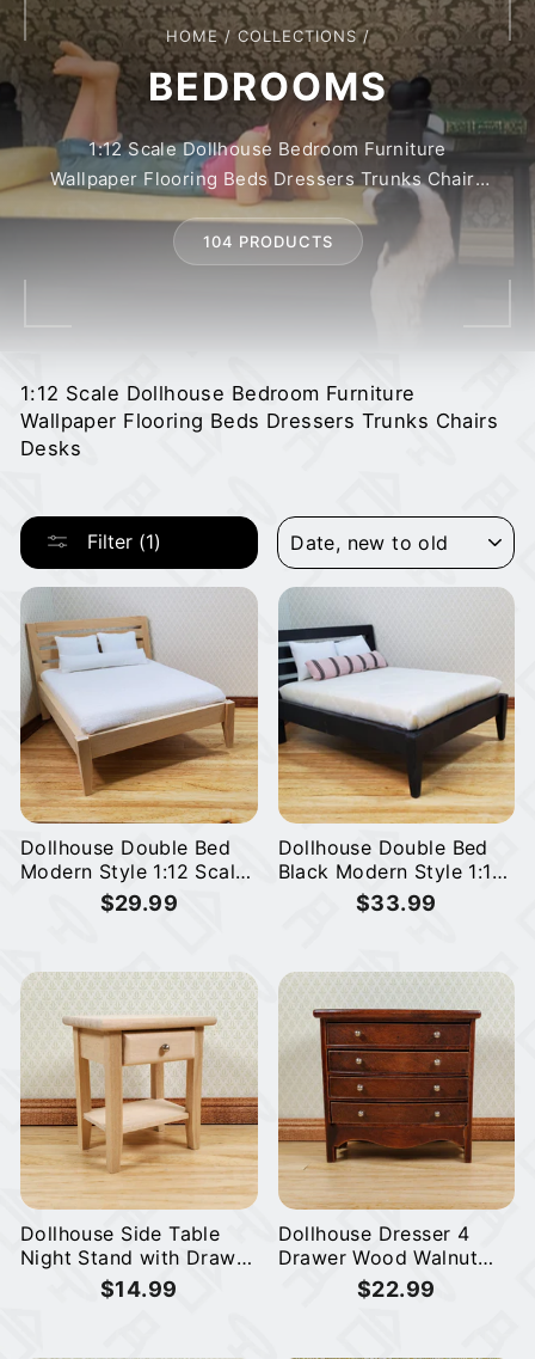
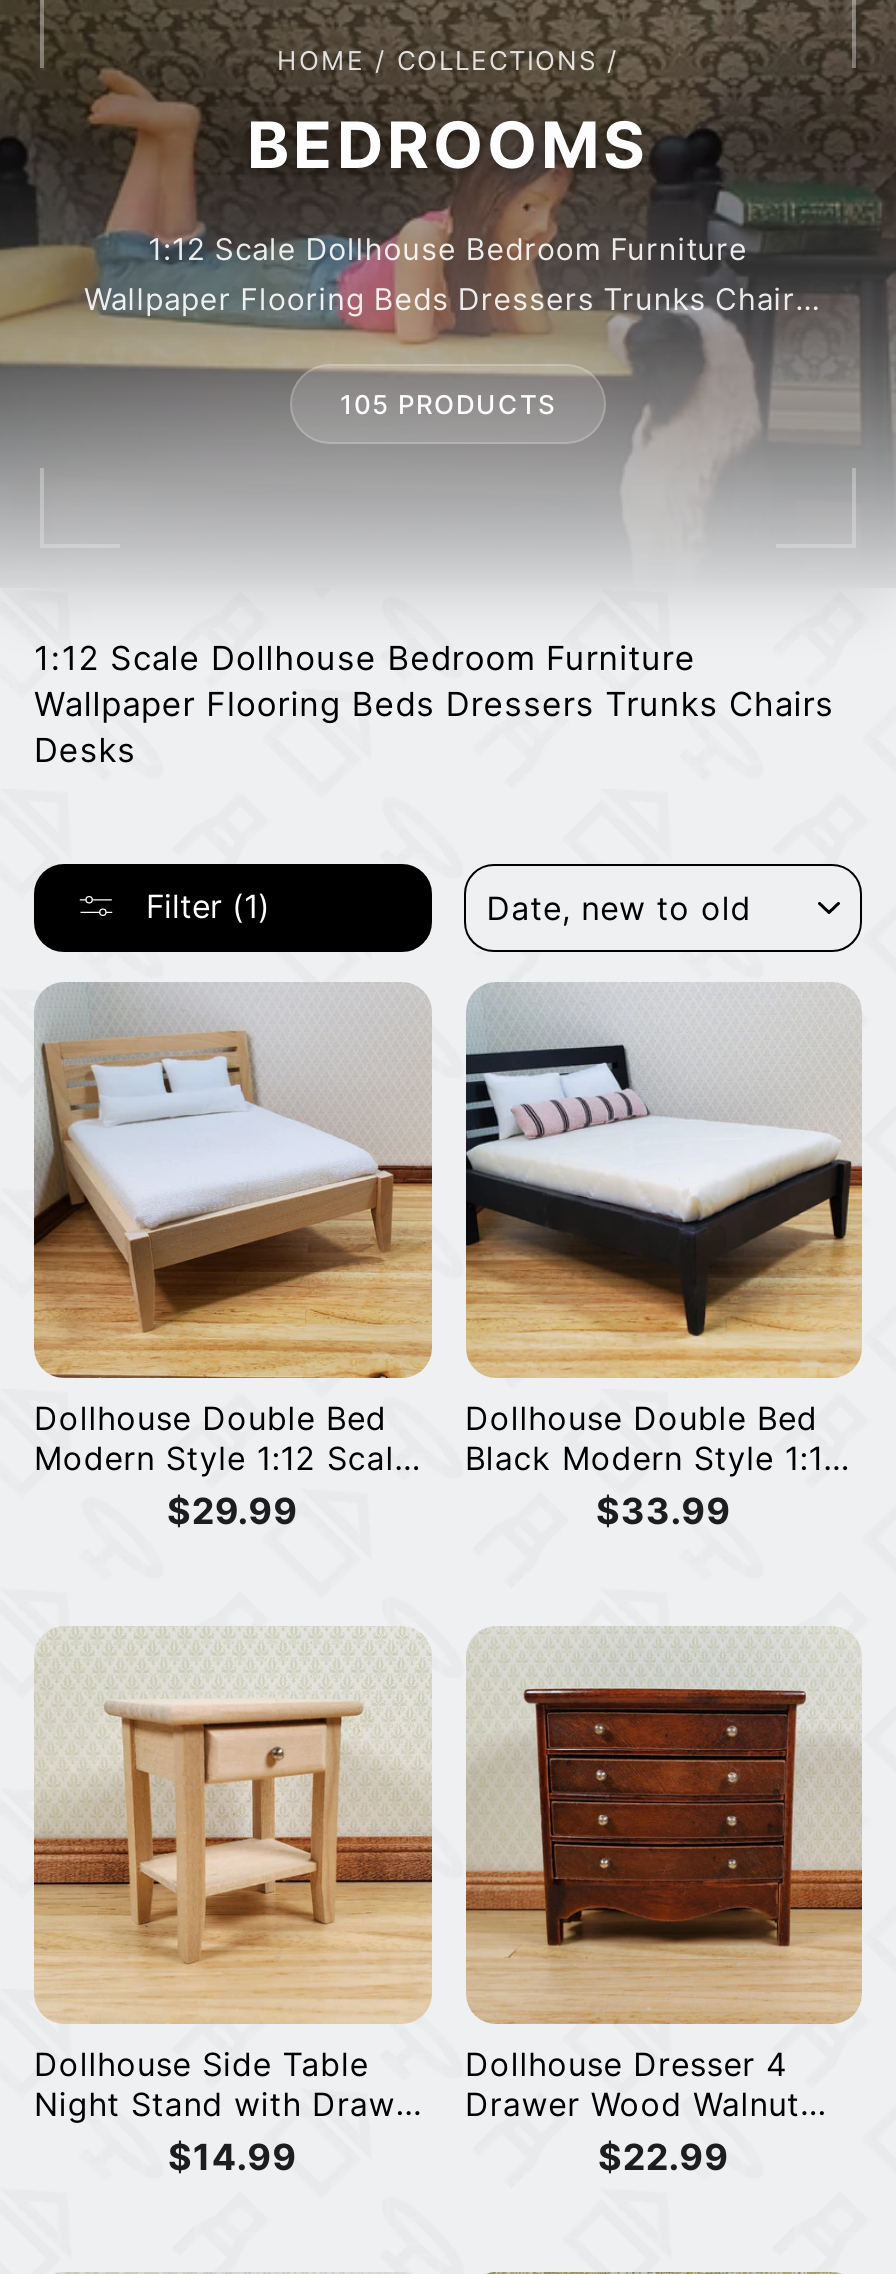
[202,232,333,251] 104 PRODUCTS -> [340,388,556,420] 105 PRODUCTS

